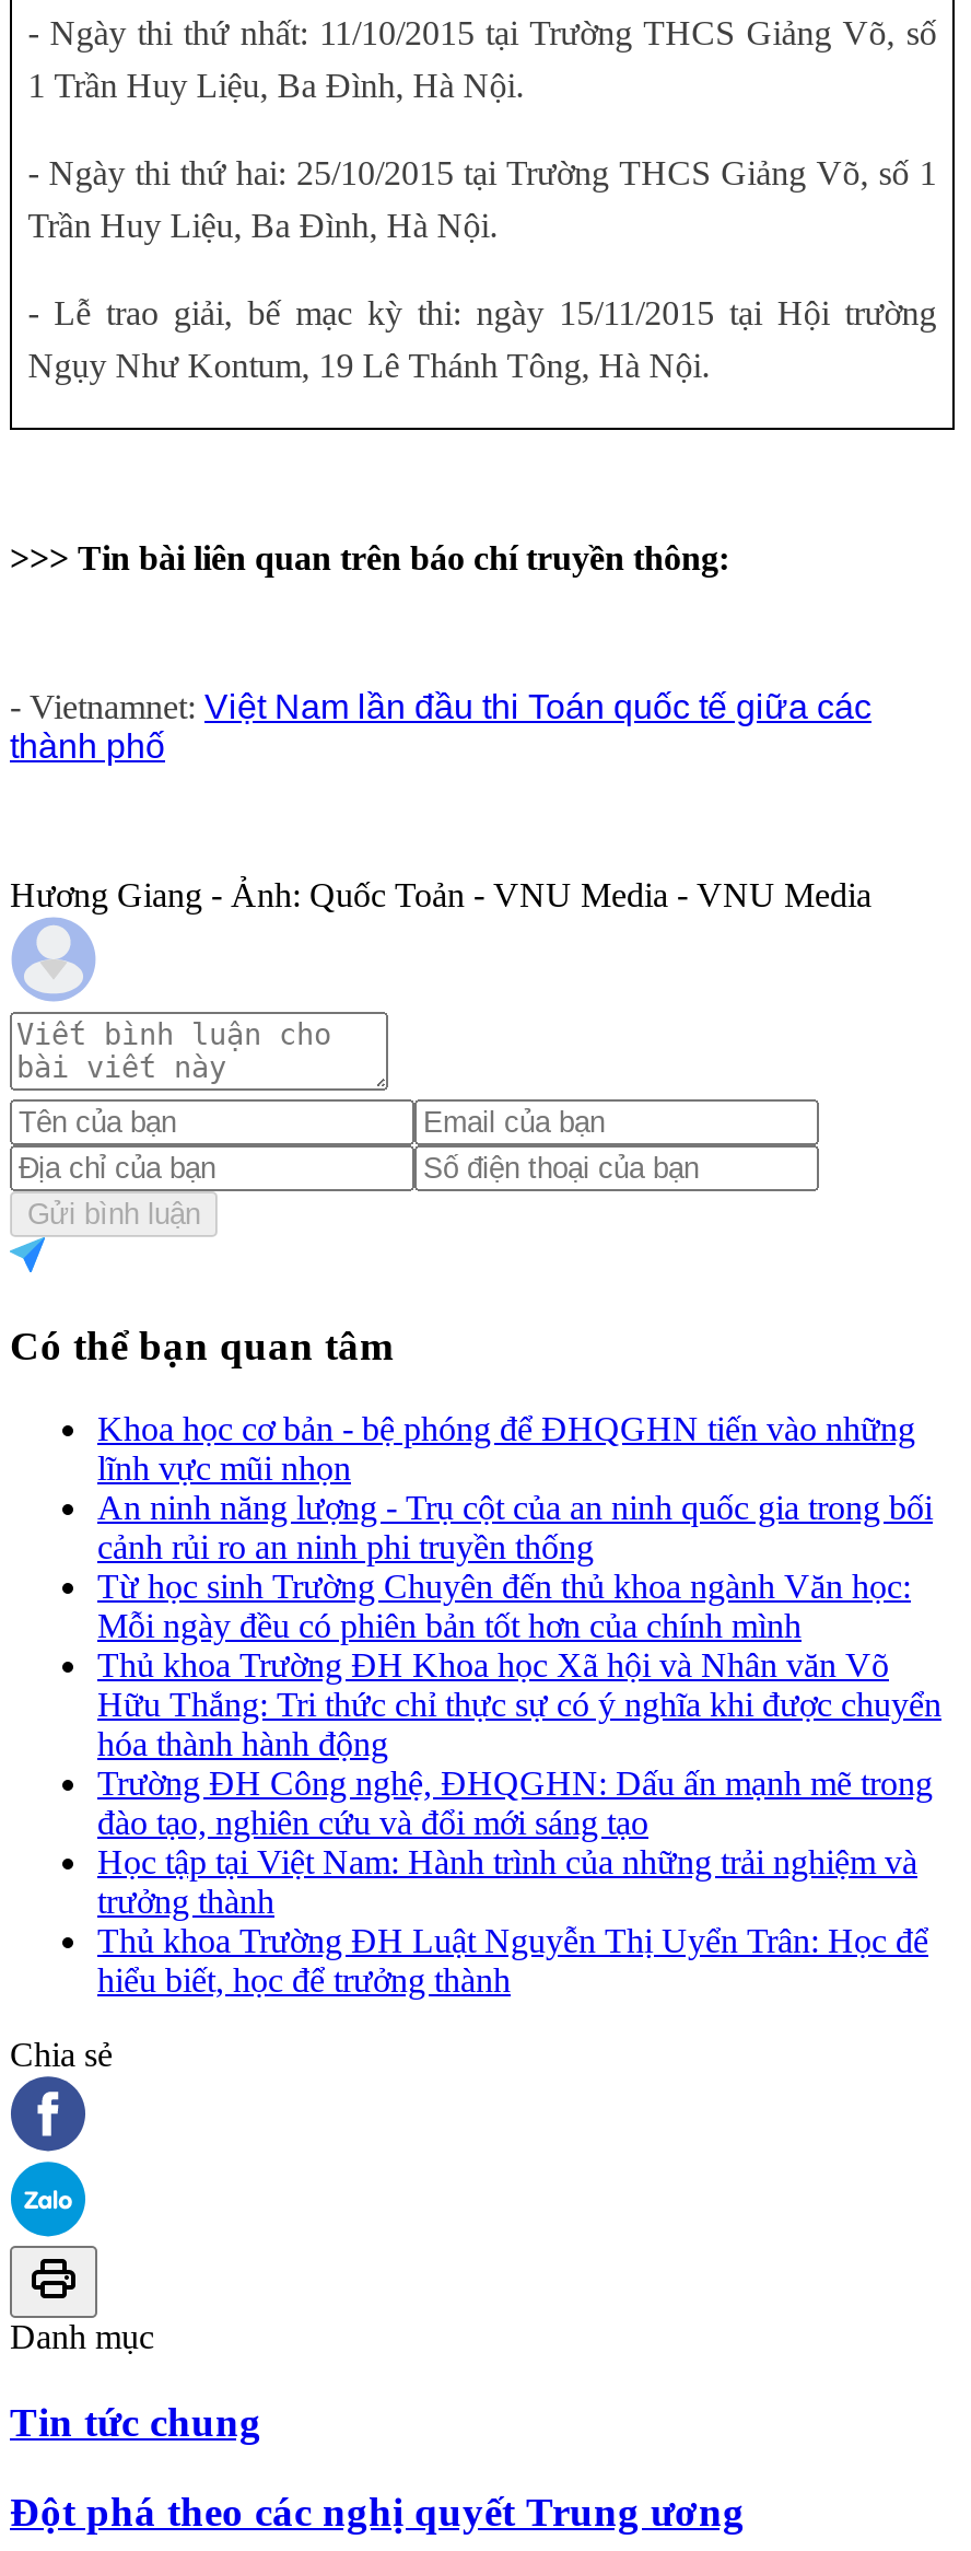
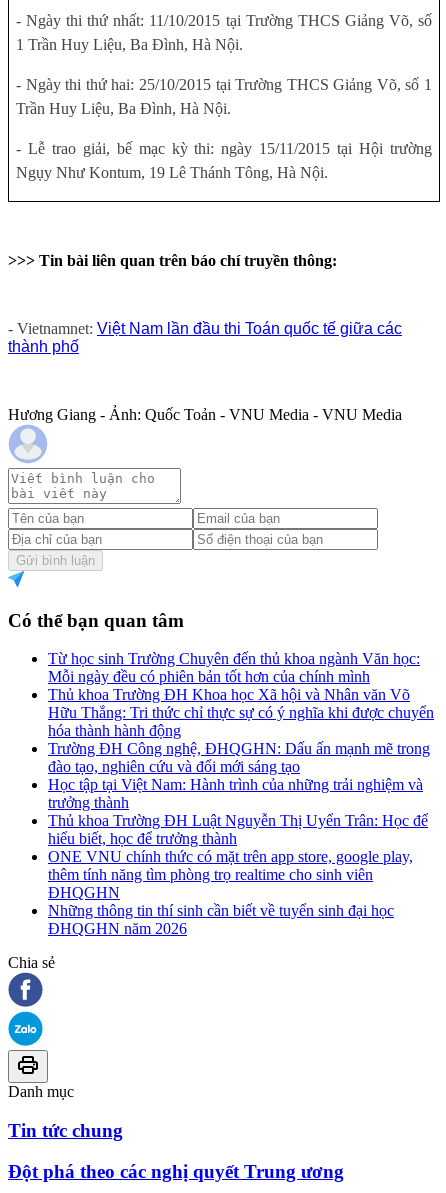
[97,1410,933,1566] Khoa học cơ bản - bệ phóng để ĐHQGHN tiến vào những | lĩnh vực mũi nhọn | An ninh năng lượng - Trụ cột của an ninh quốc gia trong bối | cảnh rủi ro an ninh phi truyền thống -> none
moved [97,1568,941,1999] -> [48,650,434,847]: Từ học sinh Trường Chuyên đến thủ khoa ngành Văn học: | Mỗi ngày đều có phiên bản tốt hơn của chính mình | Thủ khoa Trường ĐH Khoa học Xã hội và Nhân văn Võ | ... | Thủ khoa Trường ĐH Luật Nguyễn Thị Uyển Trân: Học để | hiểu biết, học để trưởng thành
none -> [48,848,413,937] ONE VNU chính thức có mặt trên app store, google play, | thêm tính năng tìm phòng trọ realtime cho sinh viên | ĐHQGHN | Những thông tin thí sinh cần biết về tuyển sinh đại học | ĐHQGHN năm 2026

